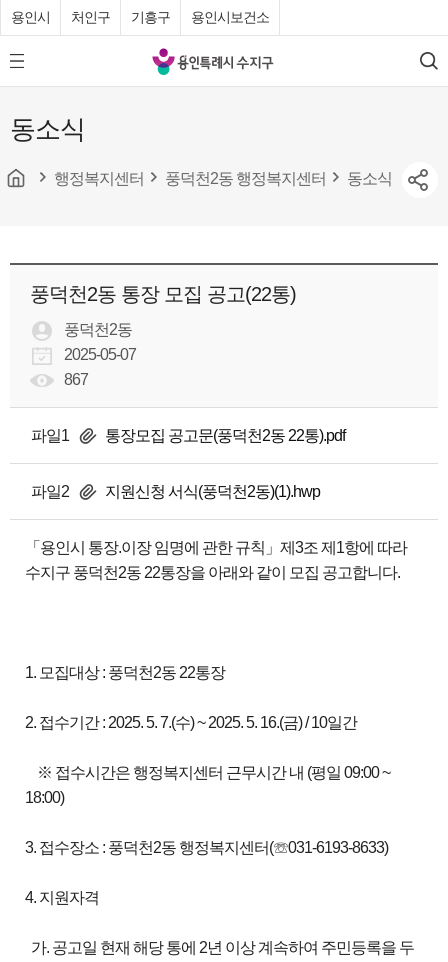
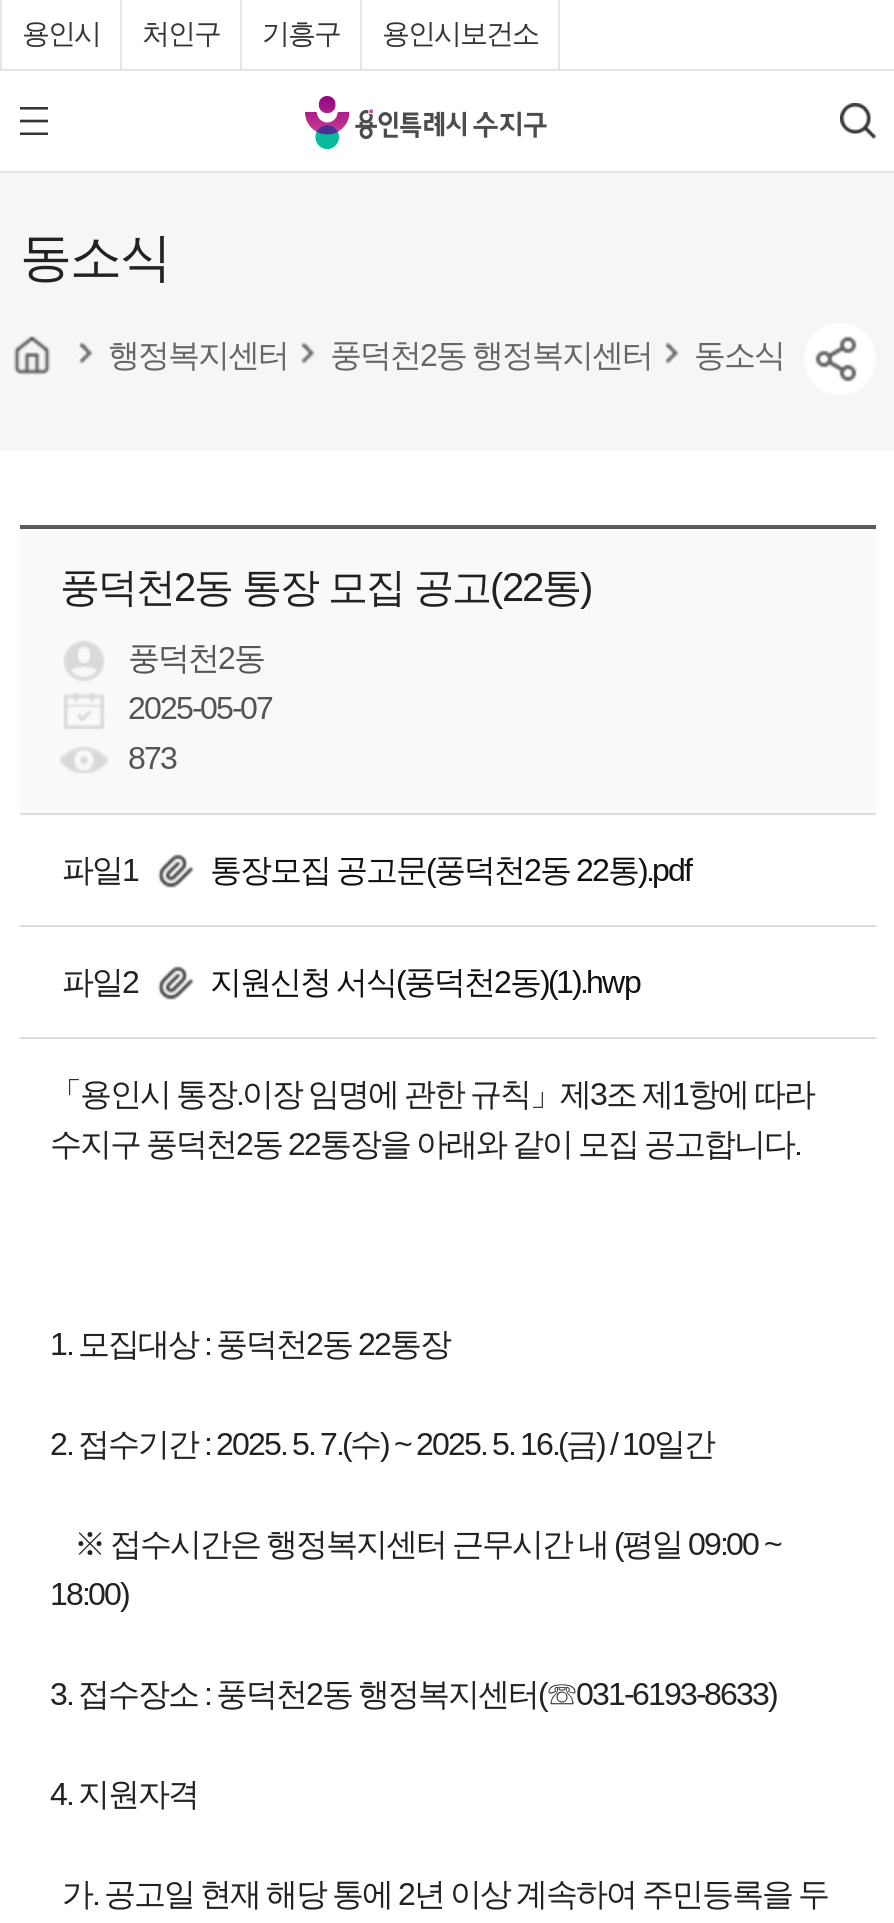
[64,370,88,387] 867 -> [128,740,176,774] 873

